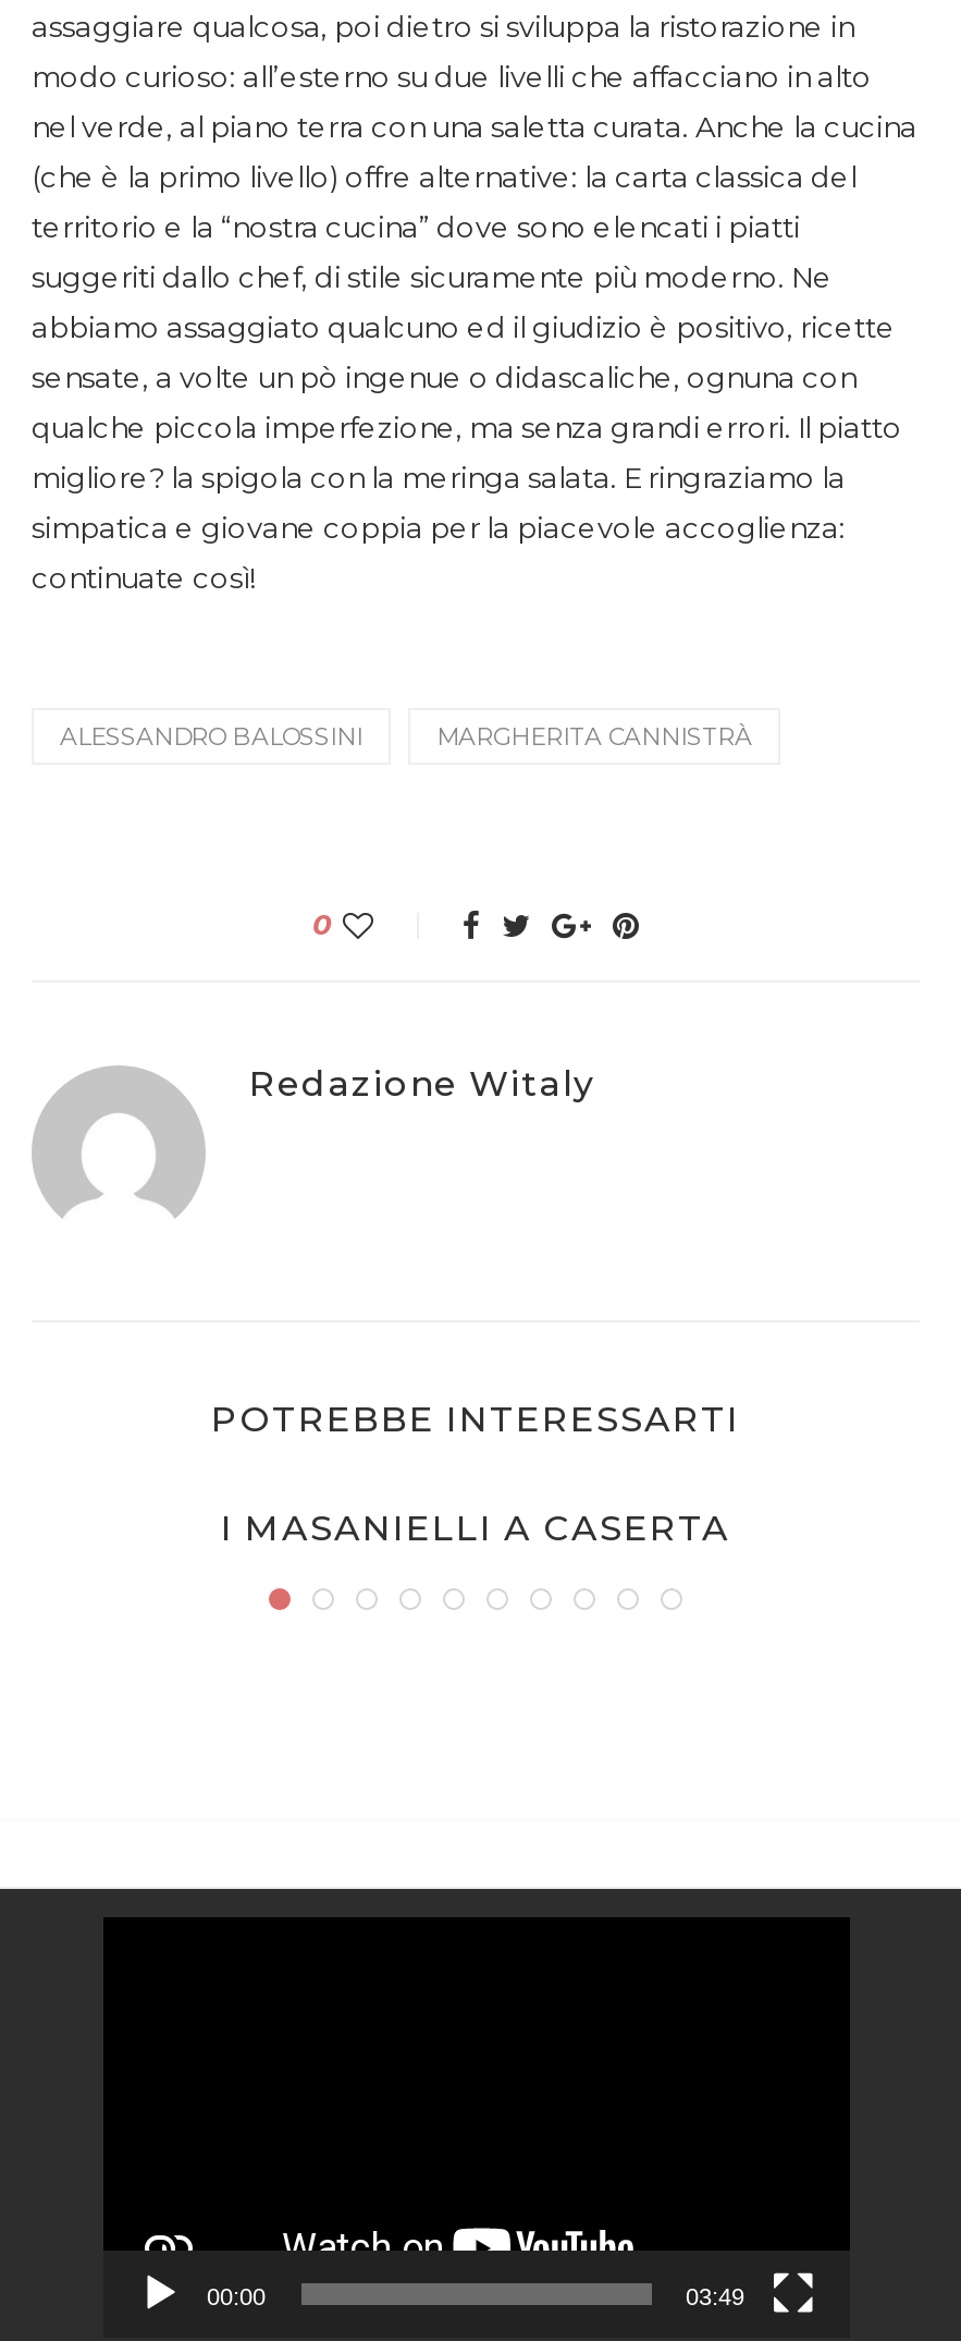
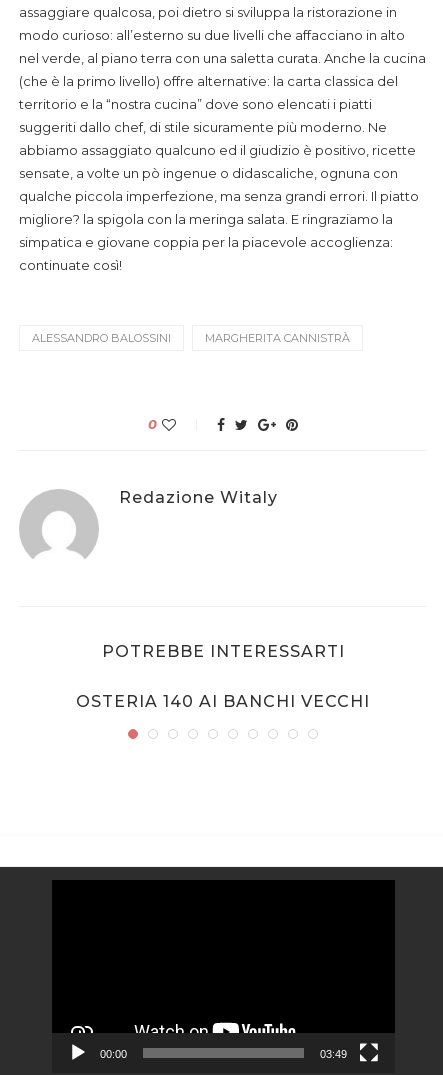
[221,1508,730,1549] I MASANIELLI A CASERTA -> [76,692,370,711] OSTERIA 140 AI BANCHI VECCHI

